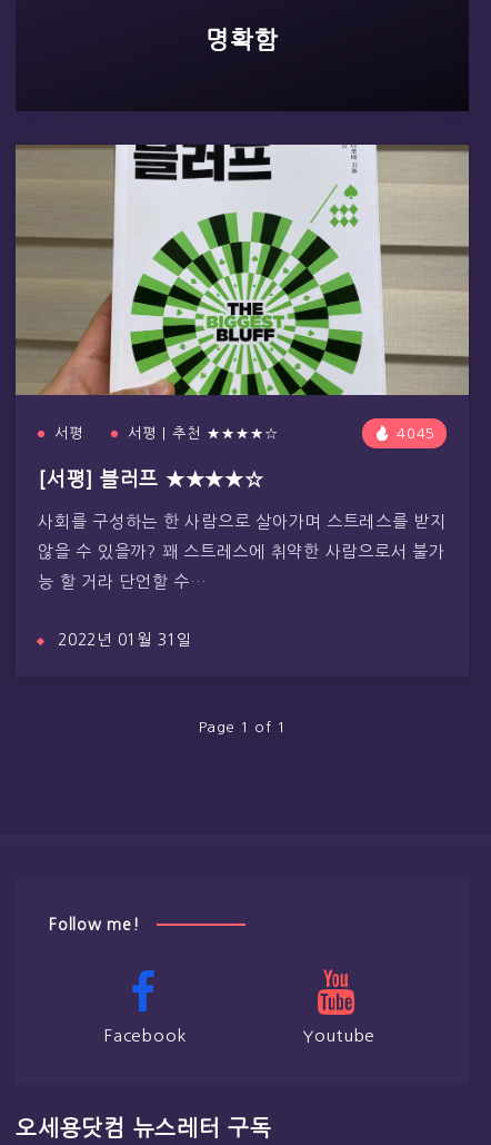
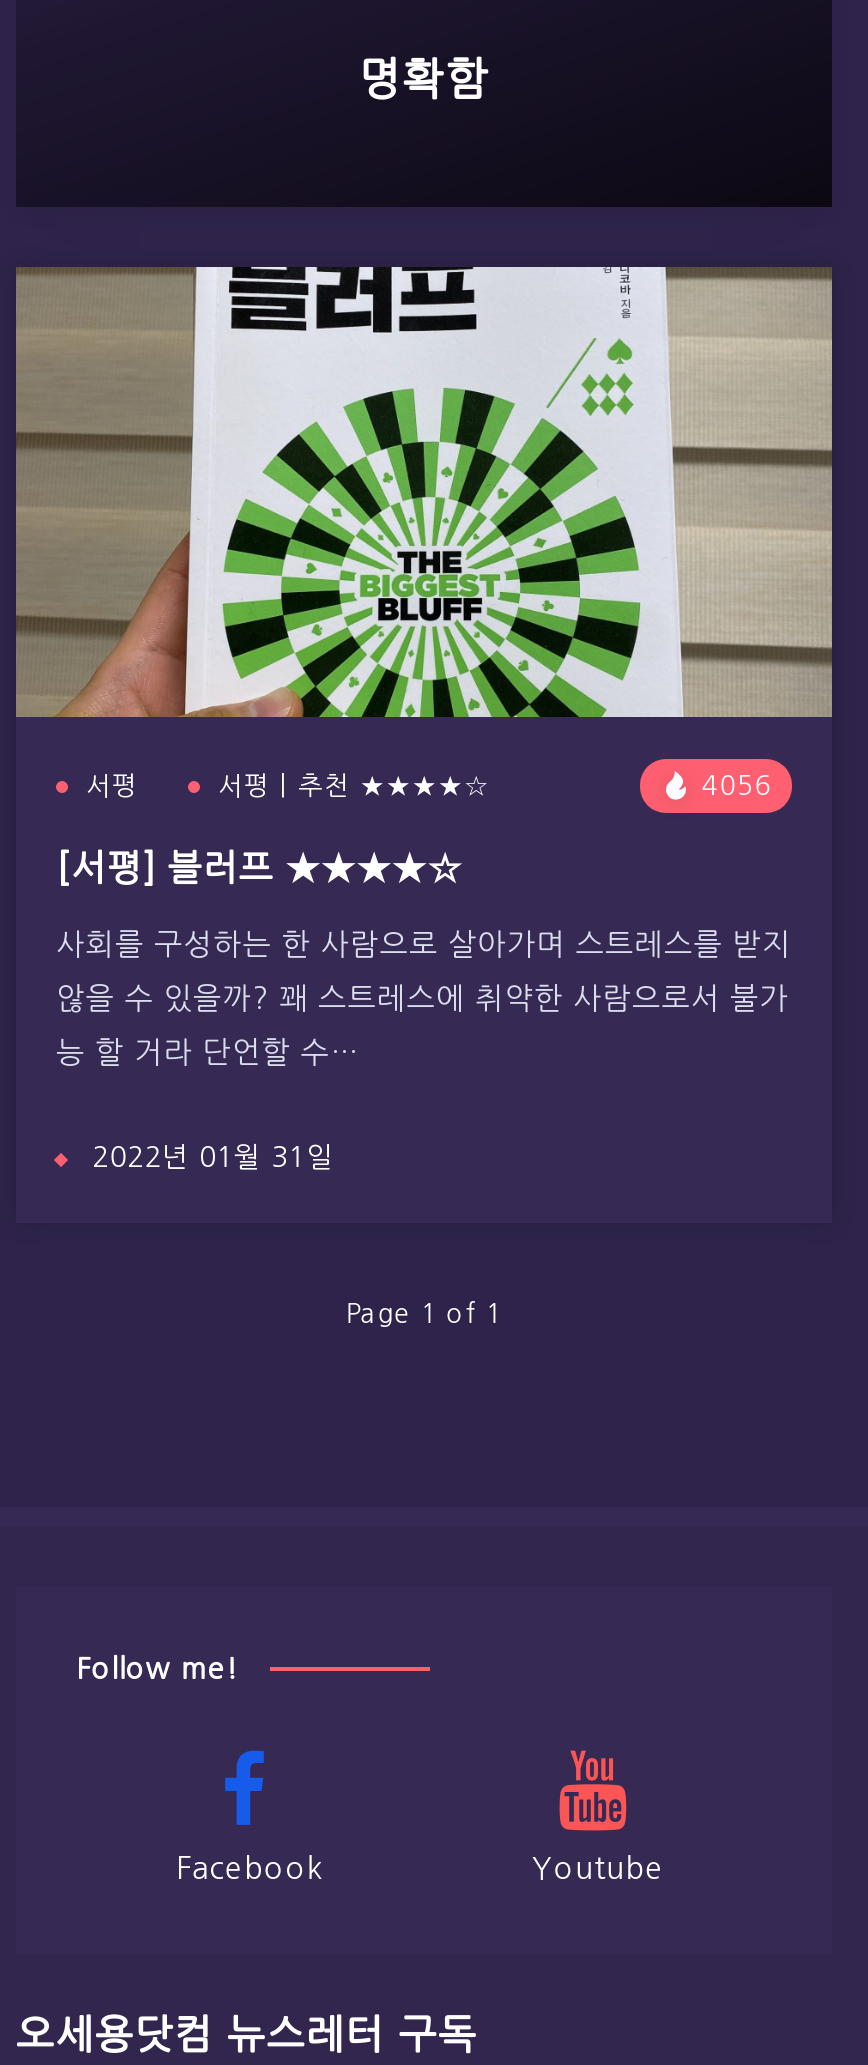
[391,426,435,441] 4045 -> [692,773,772,799] 4056

